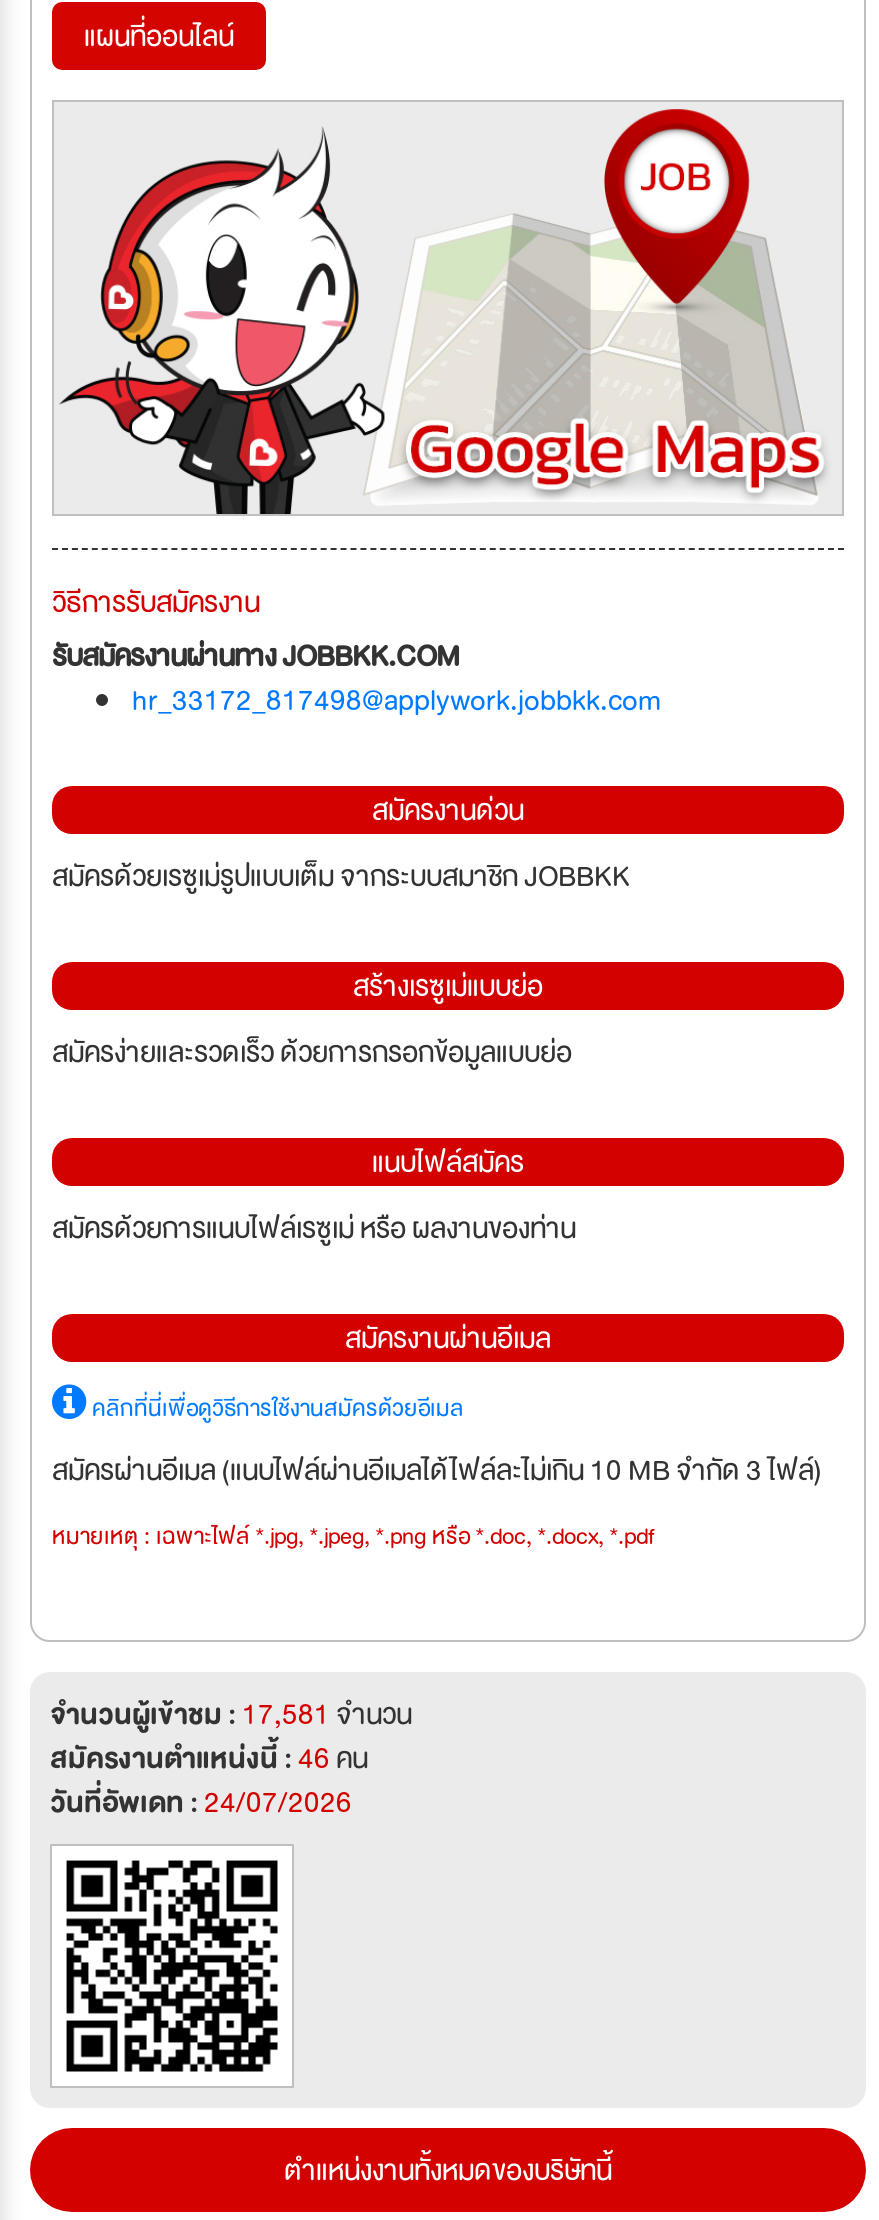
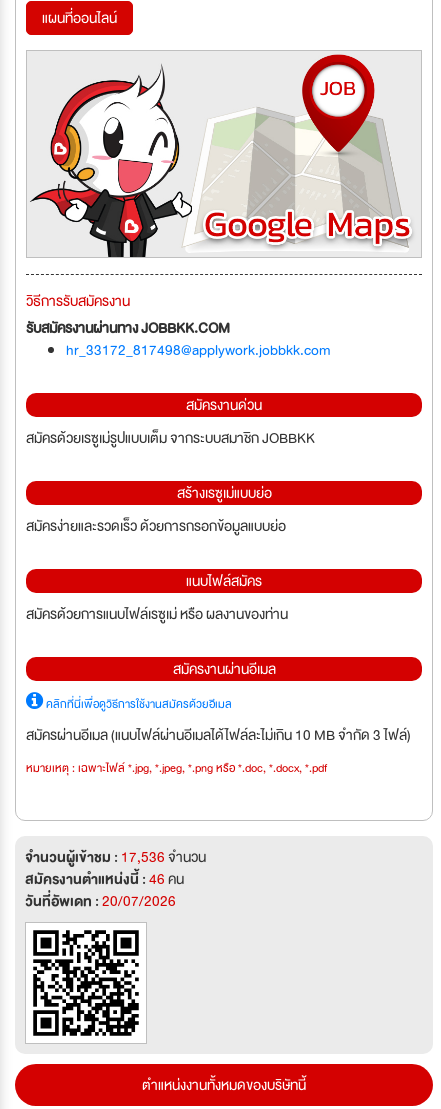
[50,1690,412,1738] จำนวนผู้เข้าชม : 17,581จำนวน -> [25,845,206,869] จำนวนผู้เข้าชม : 17,536จำนวน
[50,1778,352,1826] วันที่อัพเดท : 24/07/2026 -> [25,889,176,913] วันที่อัพเดท : 20/07/2026

